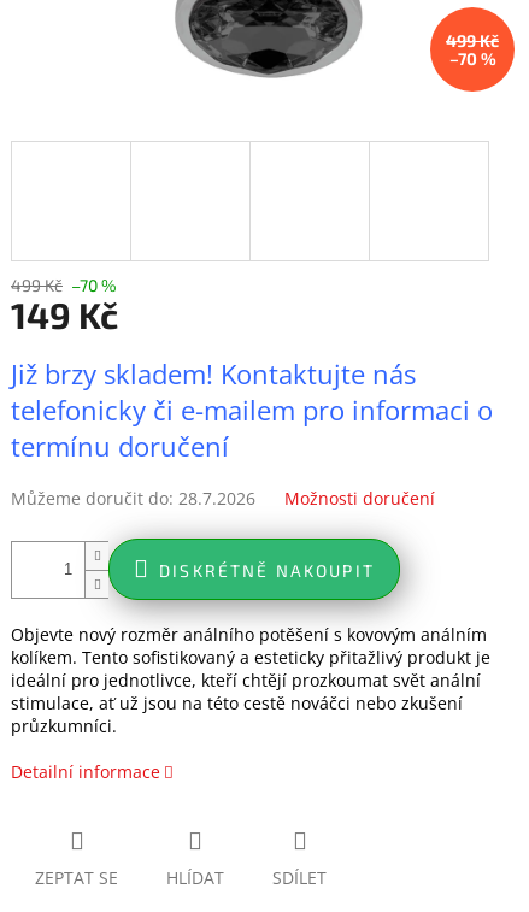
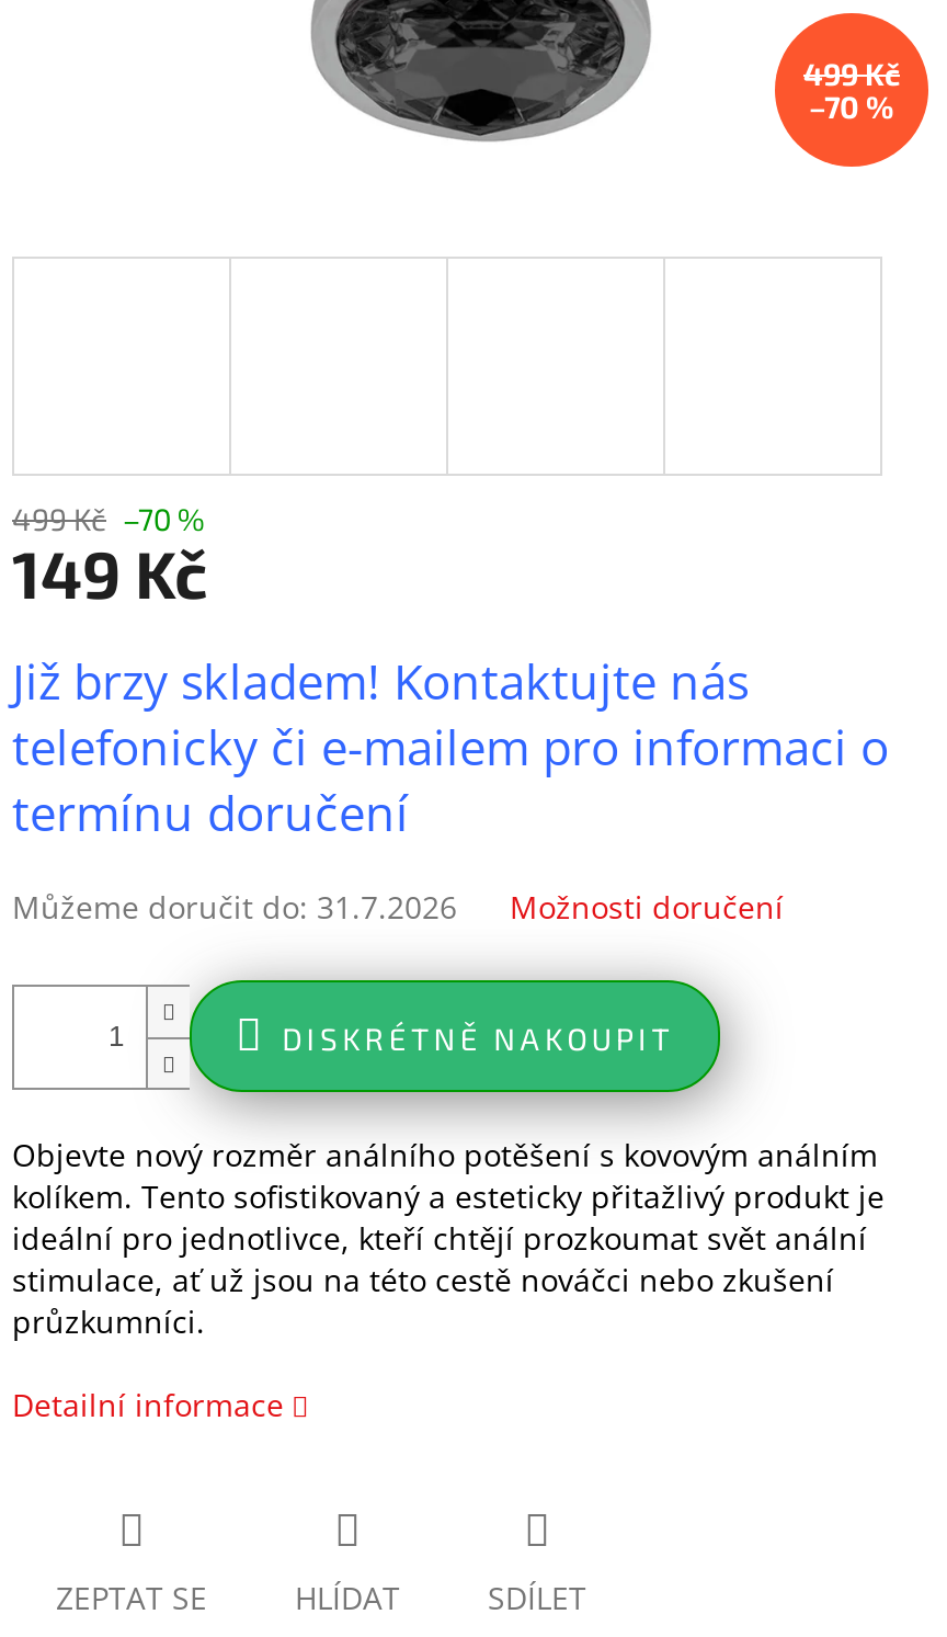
[11,487,255,510] Můžeme doručit do: 28.7.2026 -> [12,887,457,928] Můžeme doručit do: 31.7.2026

